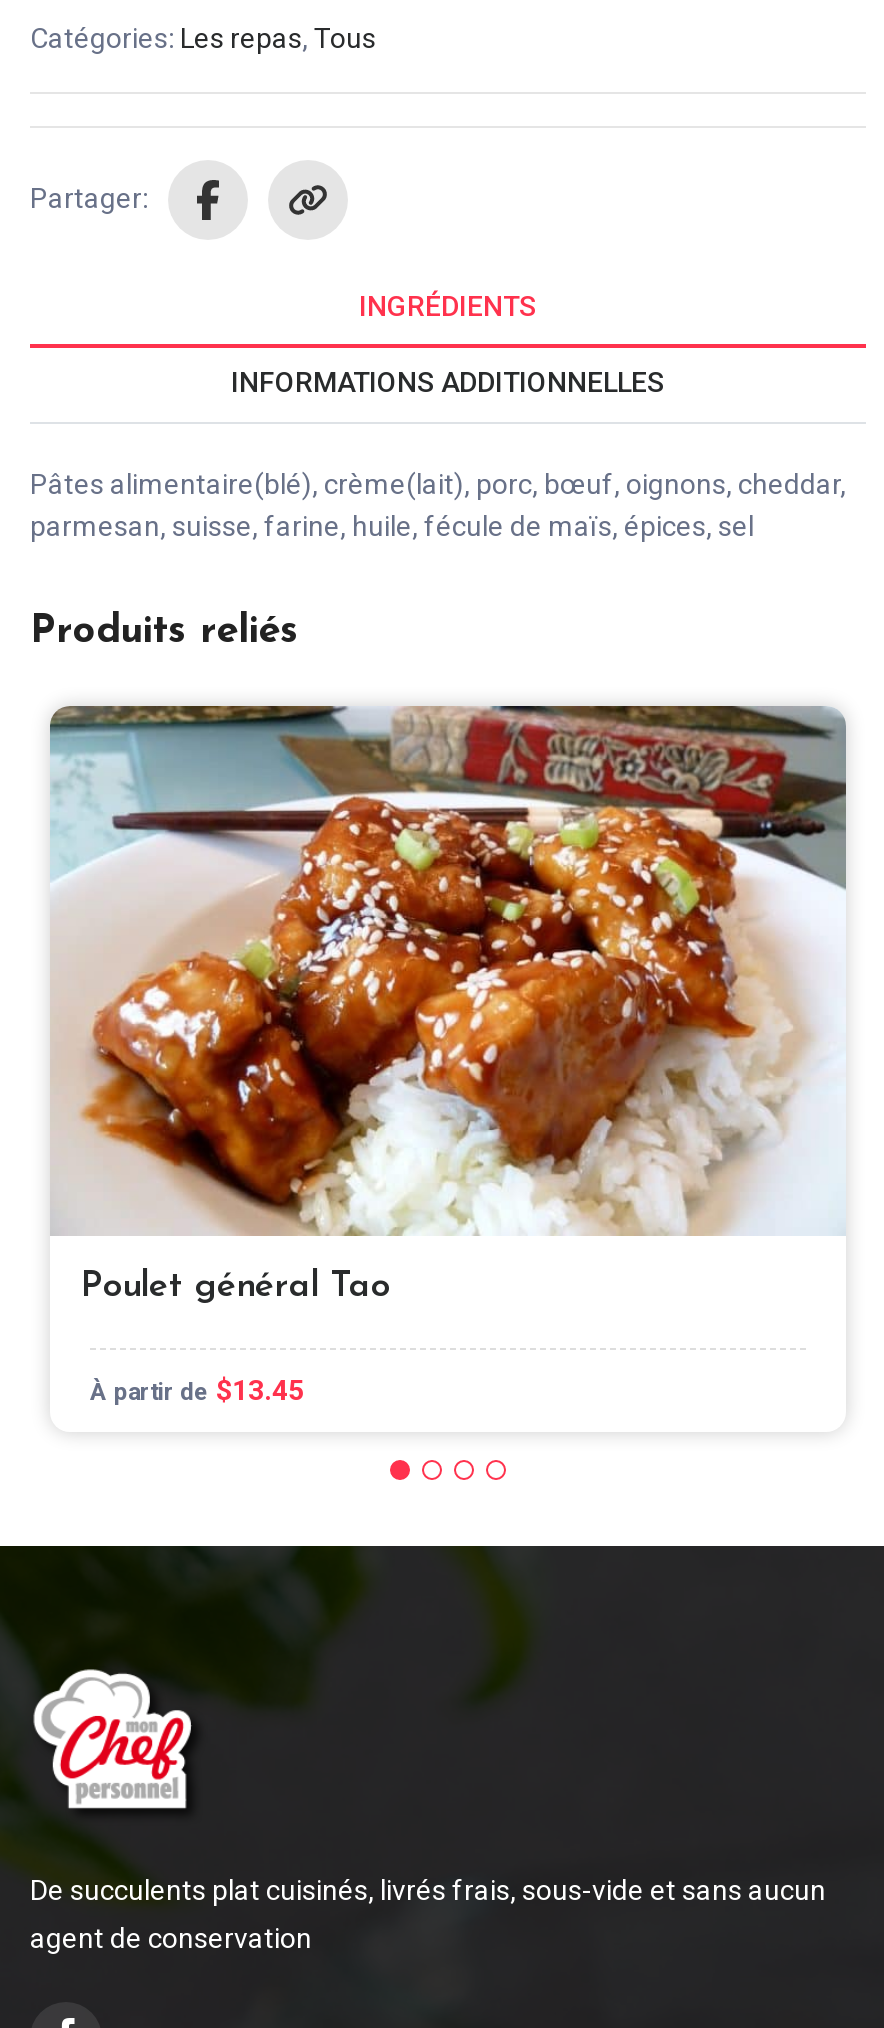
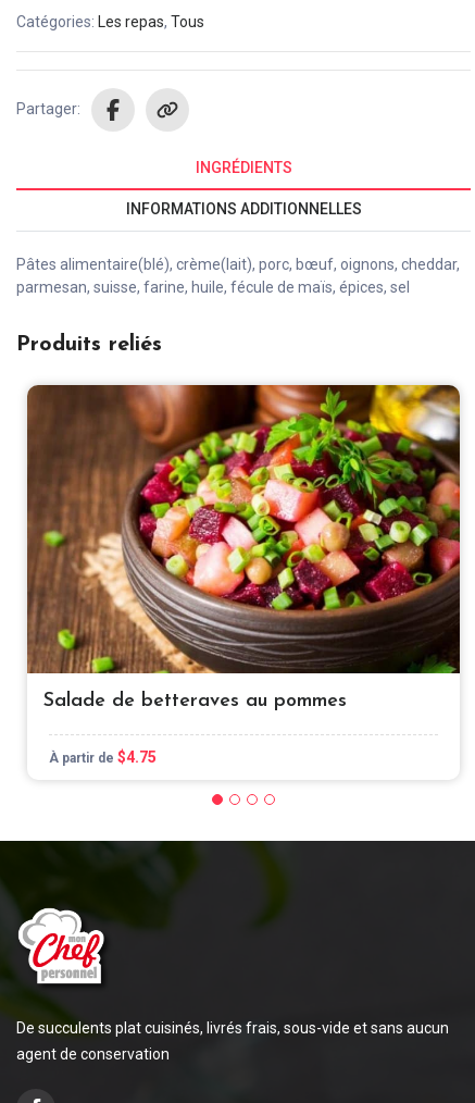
[48,704,846,1306] [image] | Poulet général Tao -> [26,384,461,711] [image] | Salade de betteraves au pommes
[90,1374,304,1406] À partir de $13.45 -> [49,748,157,766] À partir de $4.75

